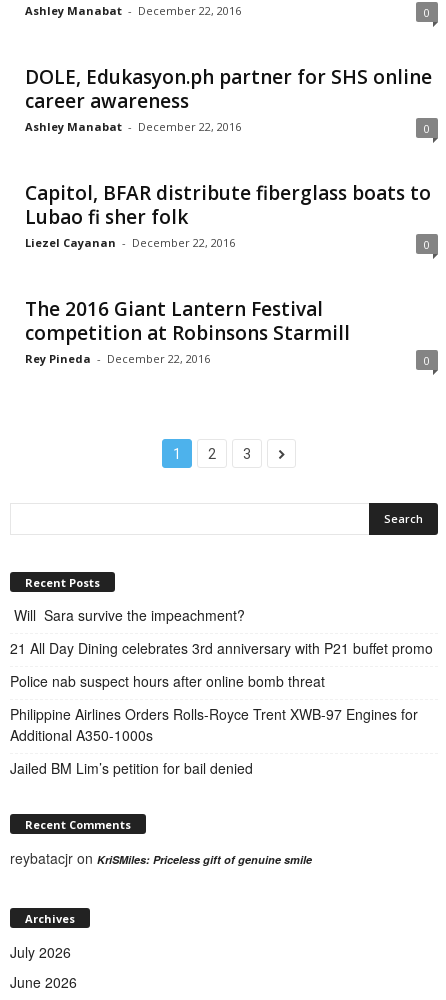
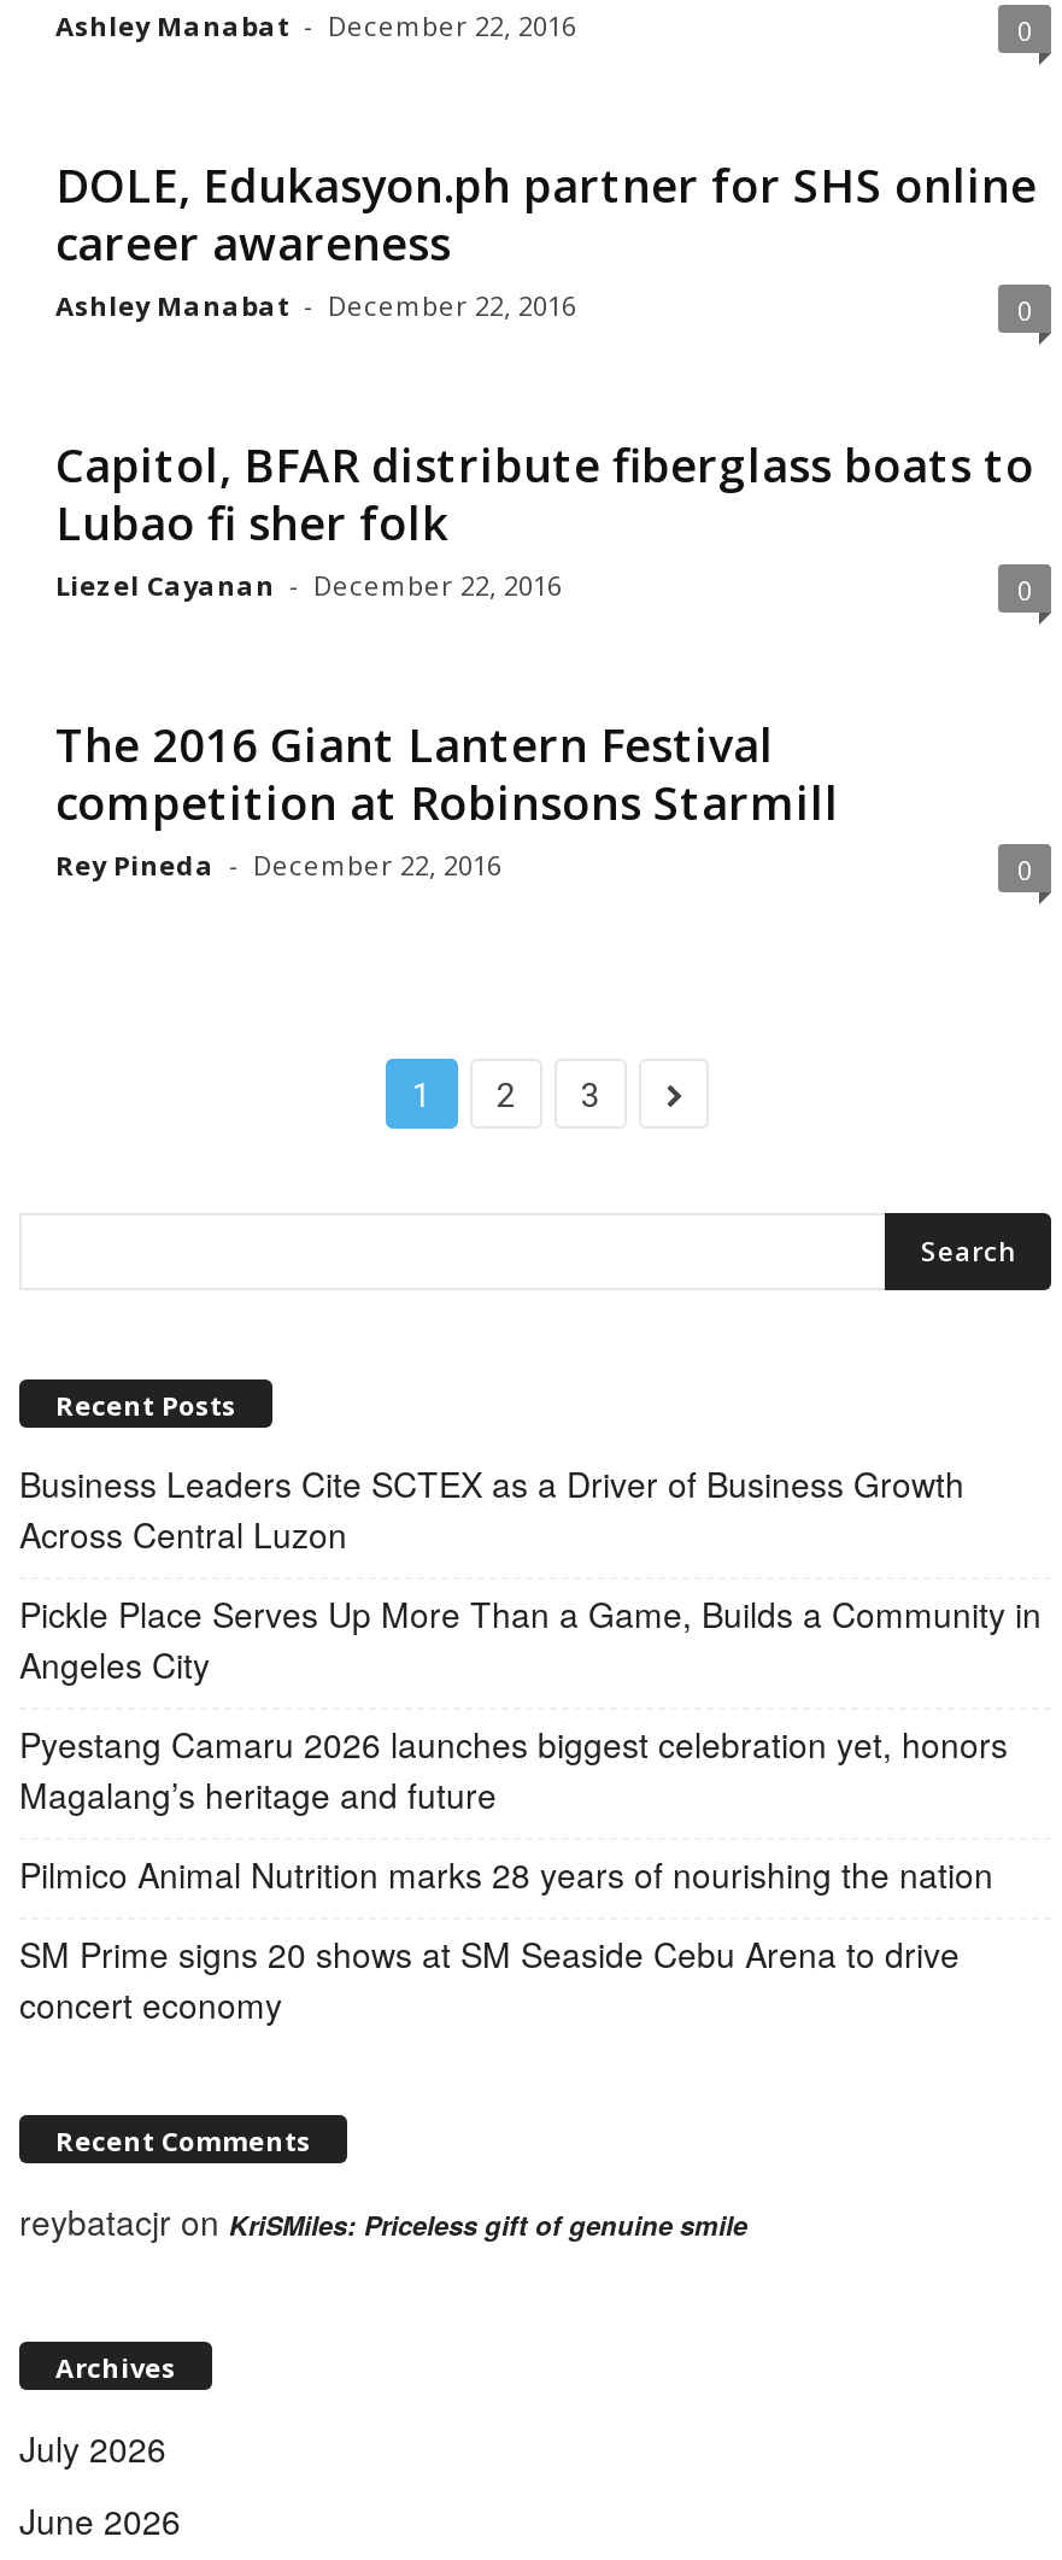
[10,605,245,625] Will Sara survive the impeachment? -> [19,1460,964,1559] Business Leaders Cite SCTEX as a Driver of Business Growth | Across Central Luzon
[10,638,433,658] 21 All Day Dining celebrates 3rd anniversary with P21 buffet promo -> [19,1590,1042,1689] Pickle Place Serves Up More Than a Game, Builds a Community in | Angeles City
[10,671,329,691] Police nab suspect hours after online bomb threat -> [19,1720,1008,1819] Pyestang Camaru 2026 launches biggest celebration yet, honors | Magalang’s heritage and future
[10,704,418,745] Philippine Airlines Orders Rolls-Royce Trent XWB-97 Engines for | Additional A350-1000s -> [19,1850,993,1899] Pilmico Animal Nutrition marks 28 years of nourishing the nation
[10,758,257,778] Jailed BM Lim’s petition for bail denied -> [19,1930,960,2029] SM Prime signs 20 shows at SM Seaside Cebu Arena to drive | concert economy

